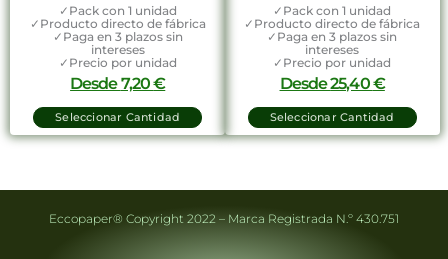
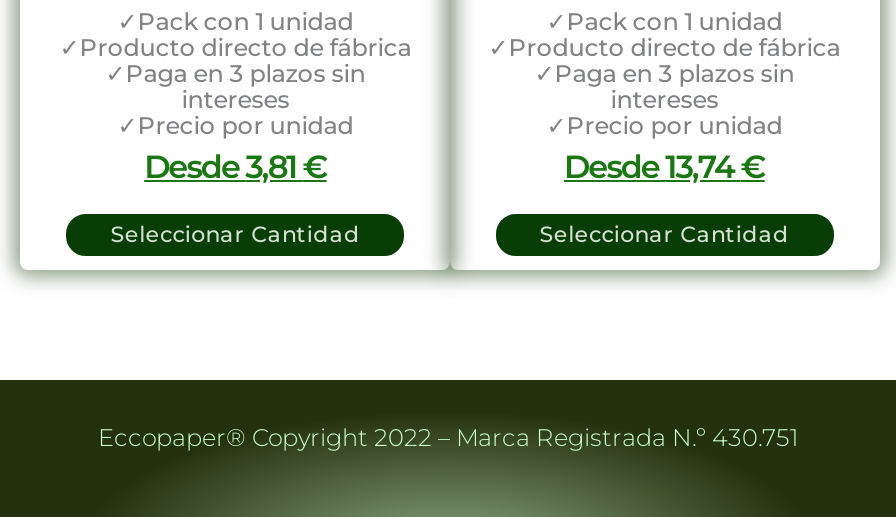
[70,74,165,93] Desde7,20 € -> [144,148,327,186] Desde3,81 €
[279,74,385,93] Desde25,40€ -> [564,148,765,186] Desde13,74€

